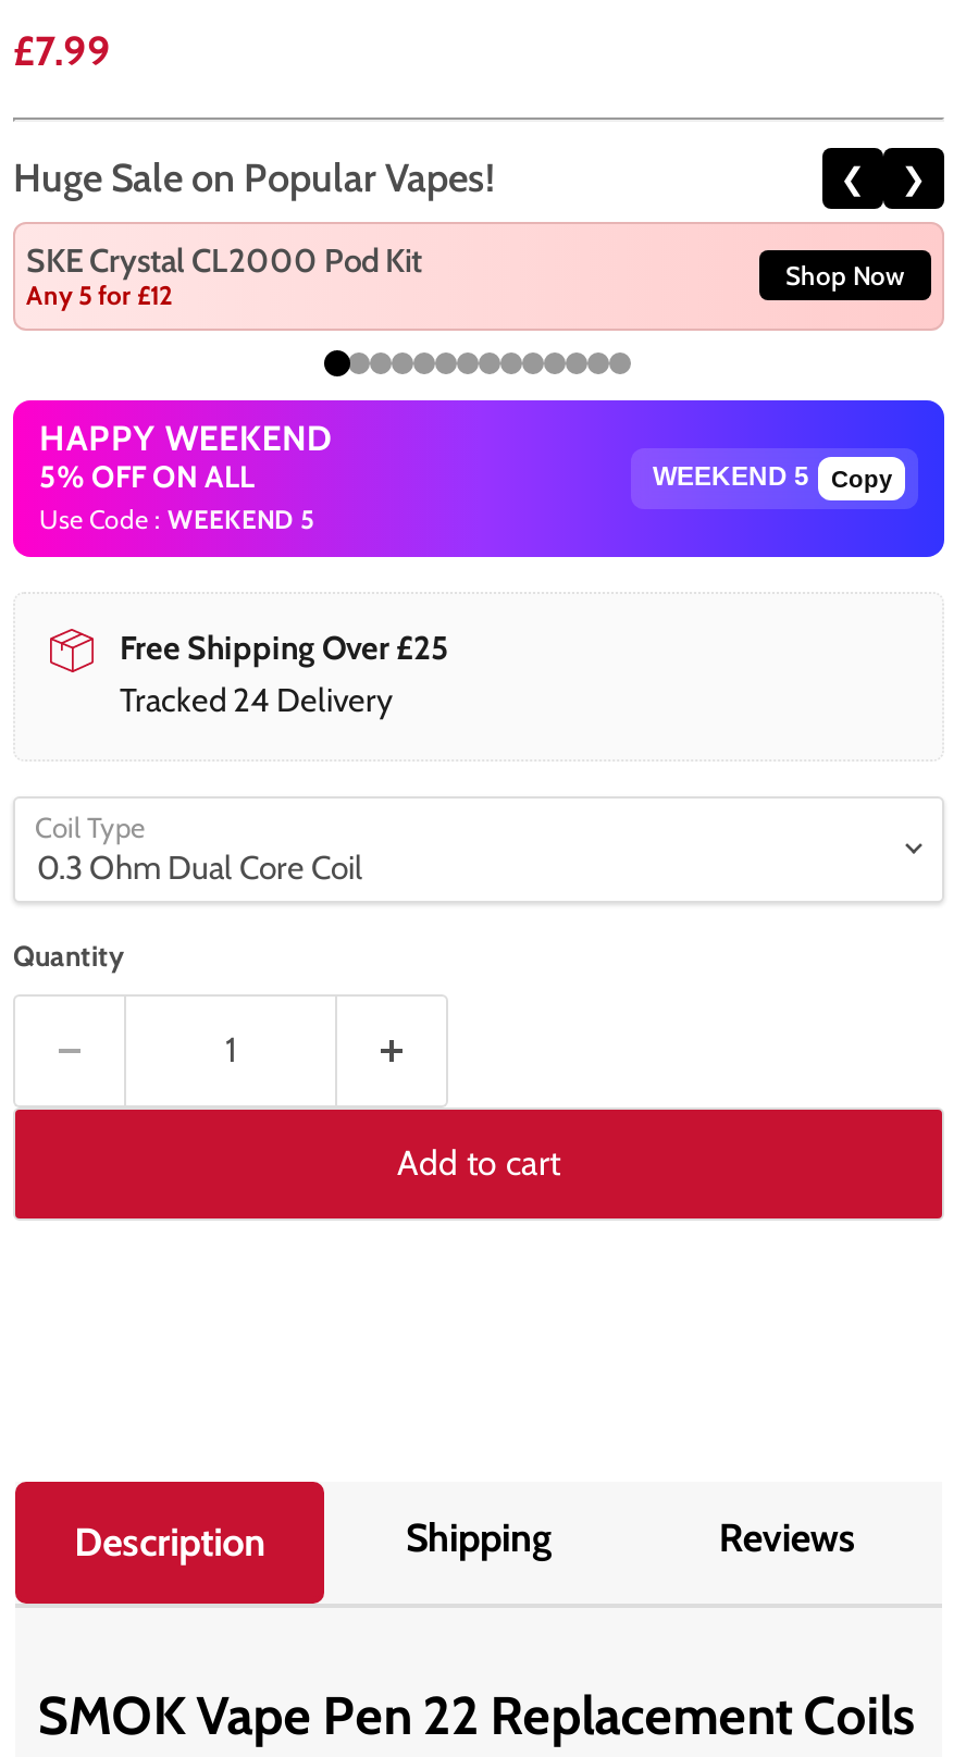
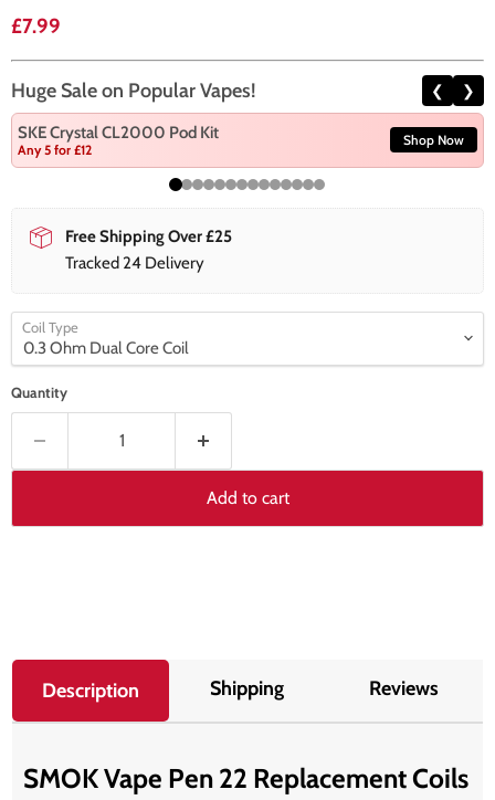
[15,398,946,559] [image] | HAPPY WEEKEND | 5% OFF ON ALL | Use Code : WEEKEND 5 -> none
[831,465,892,491] Copy -> none

